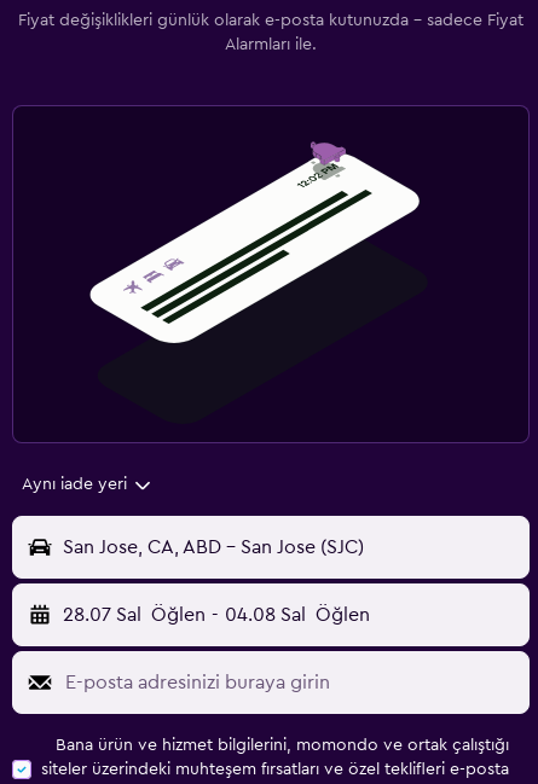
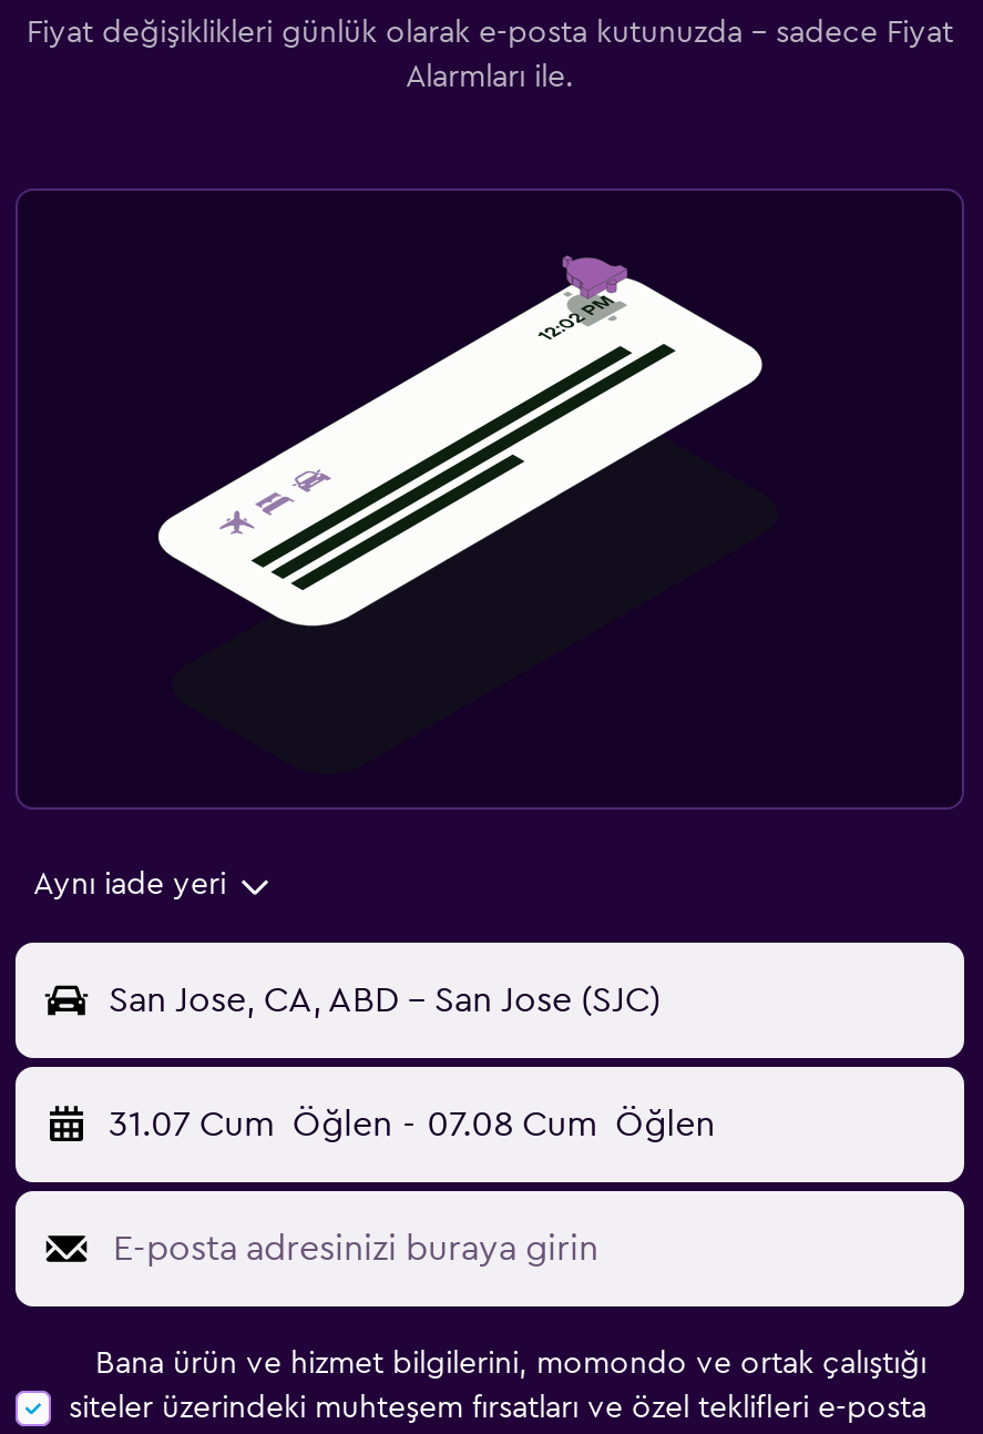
[63,606,369,625] 28.07 Sal Öğlen - 04.08 Sal Öğlen -> [109,1108,715,1143] 31.07 Cum Öğlen - 07.08 Cum Öğlen

